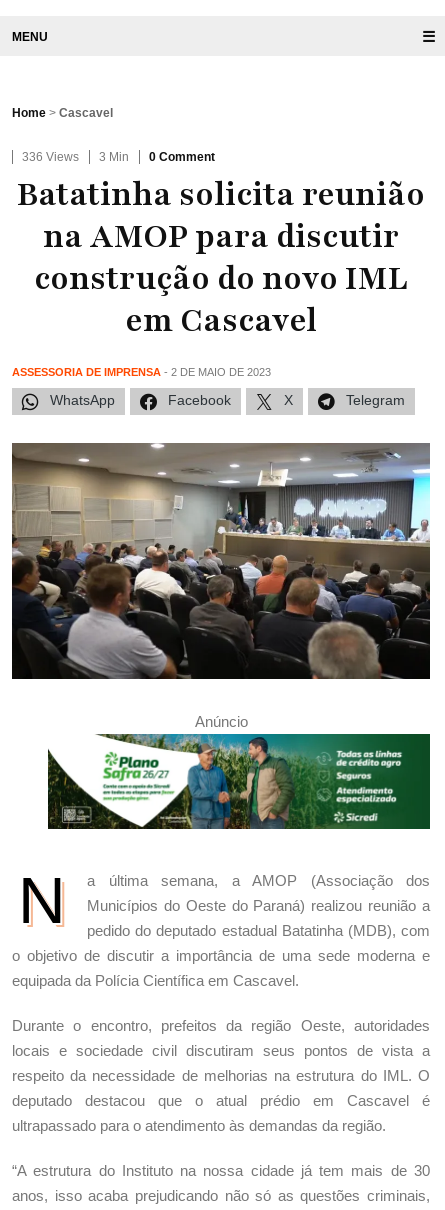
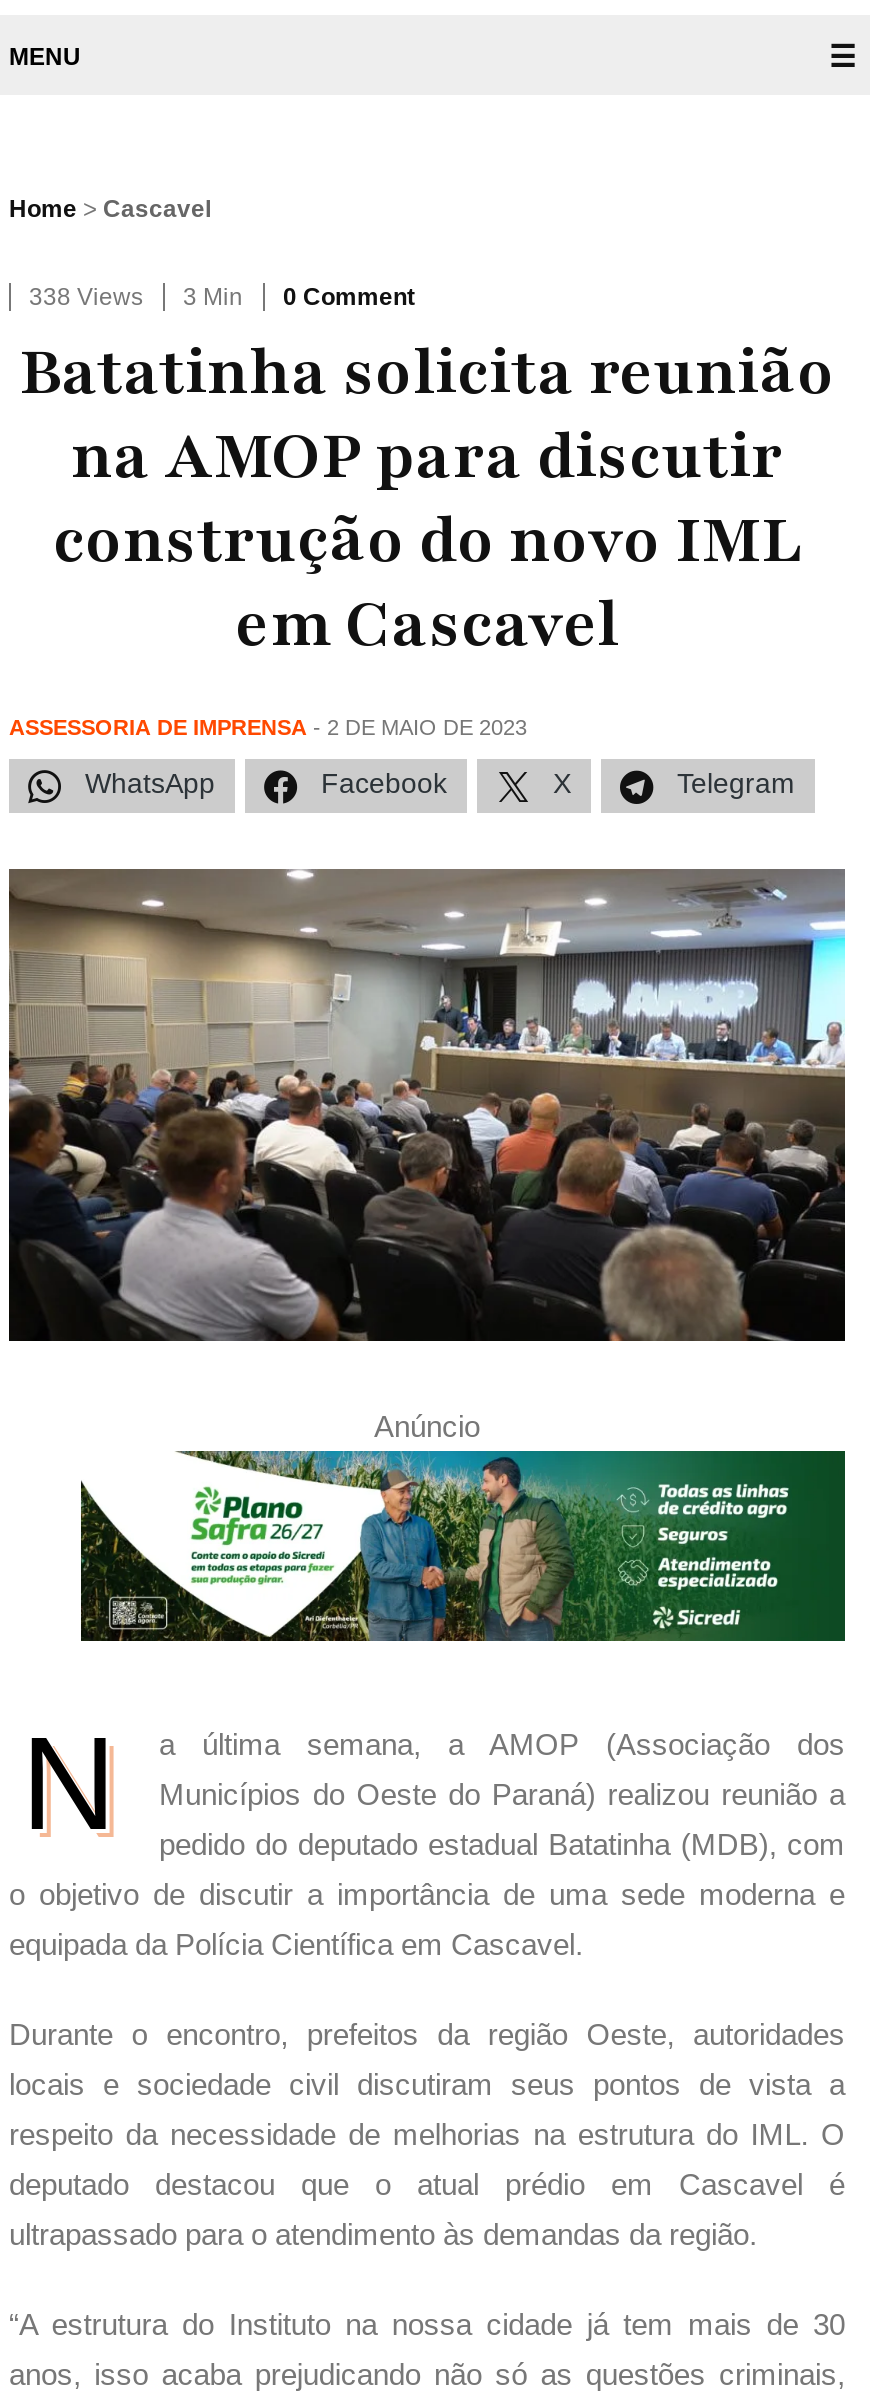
[22,150,215,164] 336 Views 3 Min 0 Comment -> [29,284,415,312] 338 Views 3 Min 0 Comment

